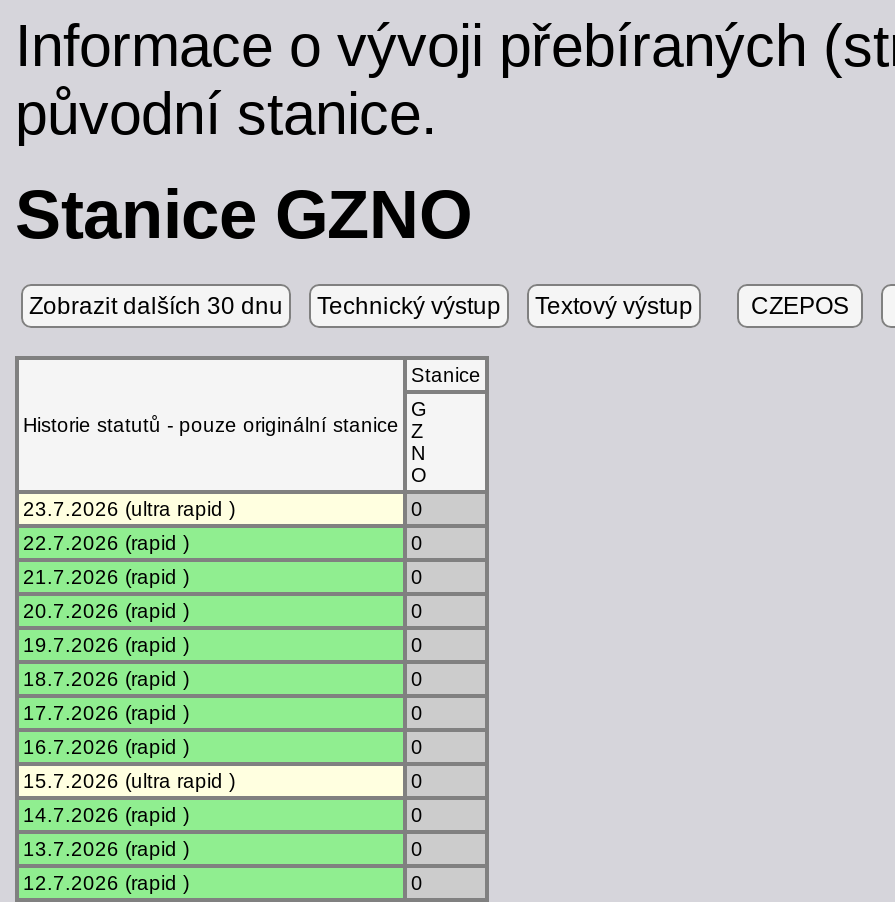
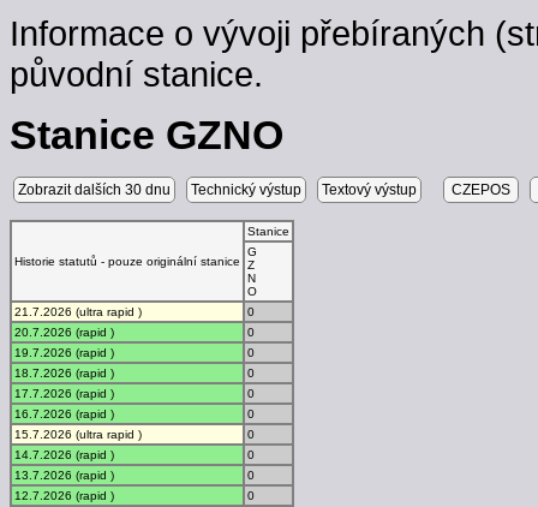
[23,498,423,588] 23.7.2026 (ultra rapid ) | 0 | 22.7.2026 (rapid ) | 0 | 21.7.2026 (rapid ) -> [14,305,142,318] 21.7.2026 (ultra rapid )

